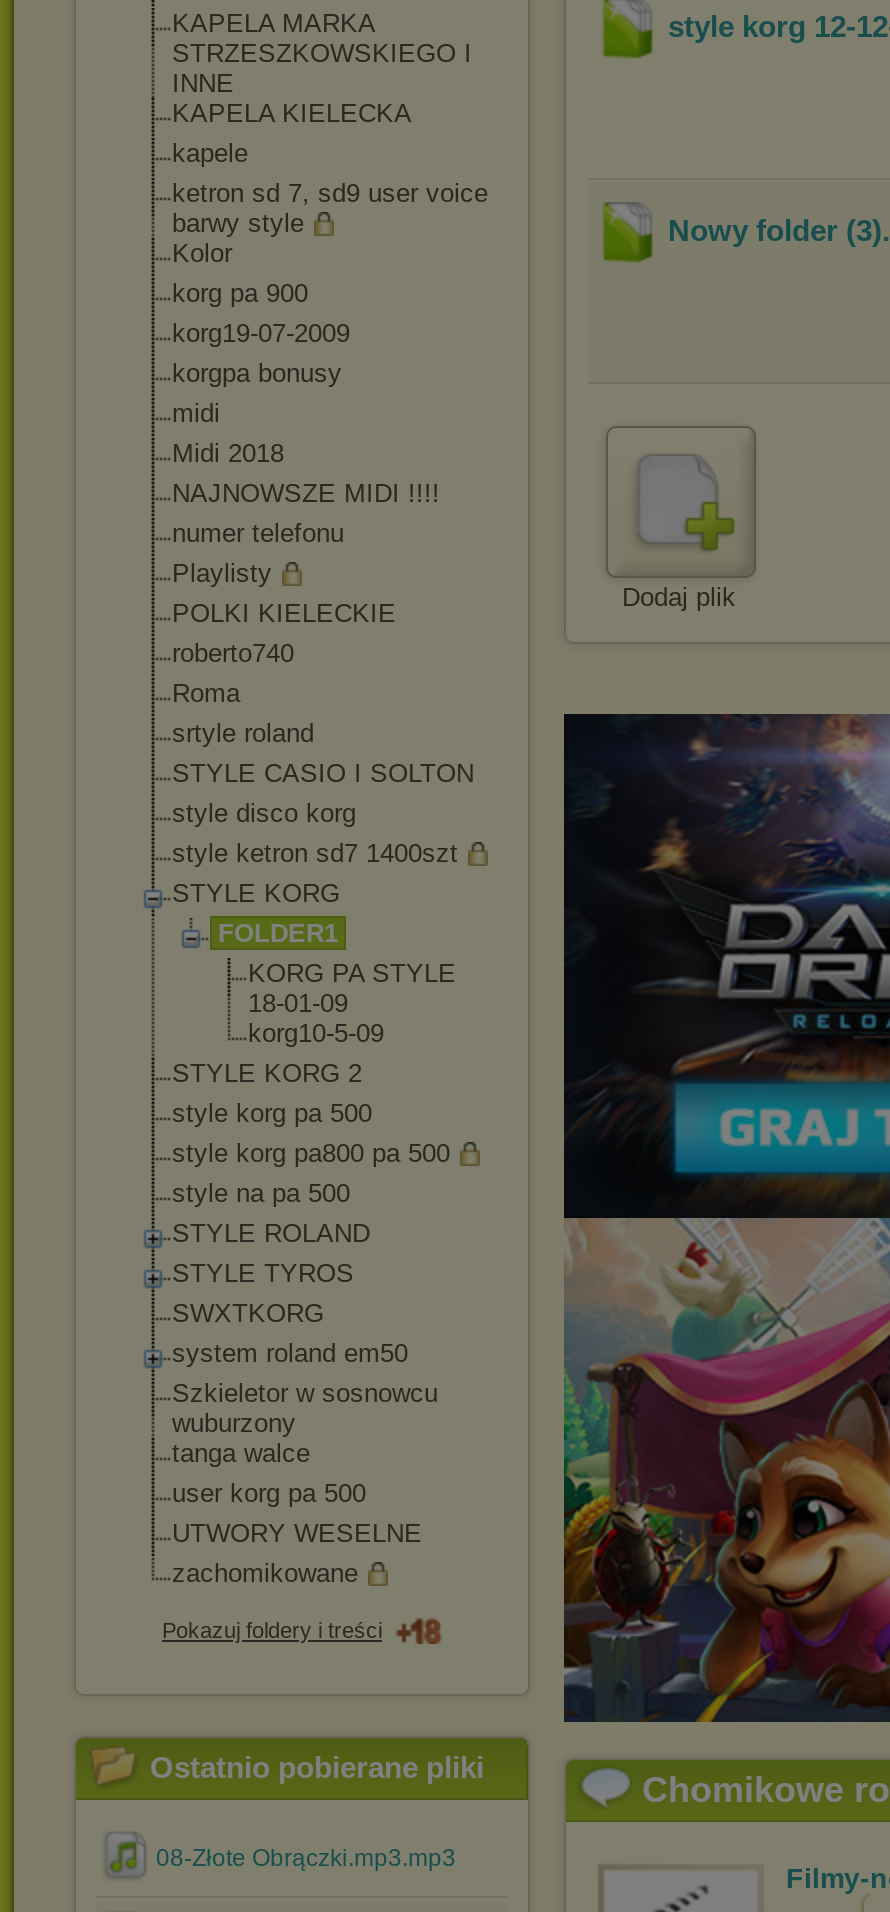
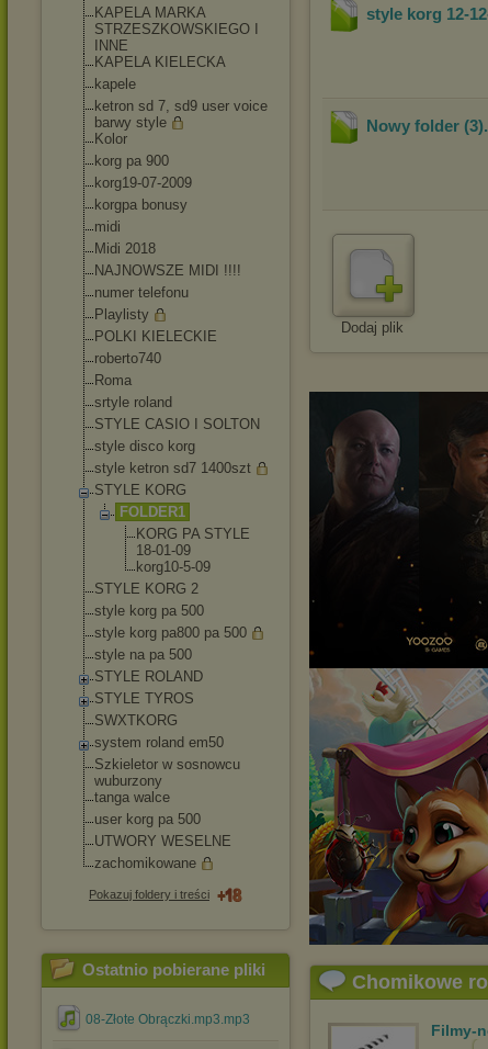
[564,712,884,1218] [image] -> [309,392,485,667] [image]

